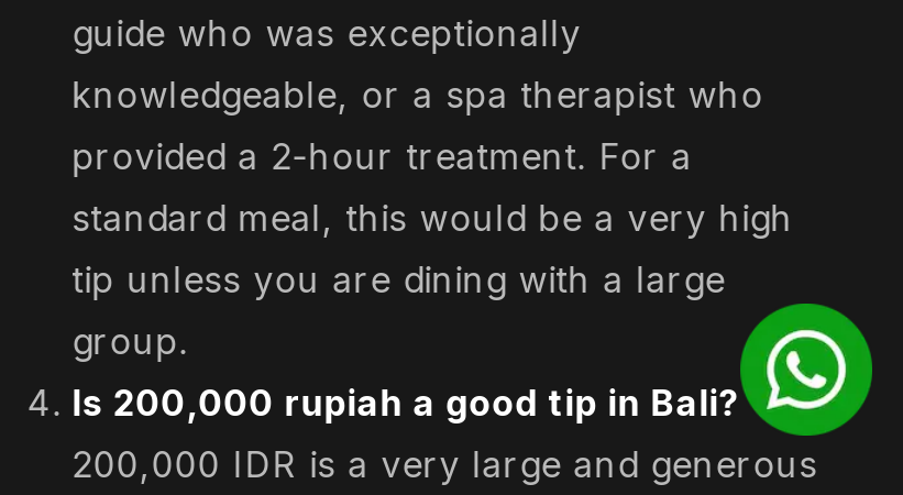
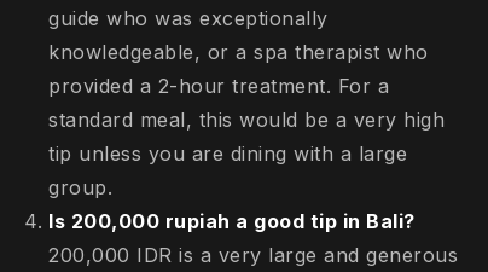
[738,301,874,438] [image] -> none

